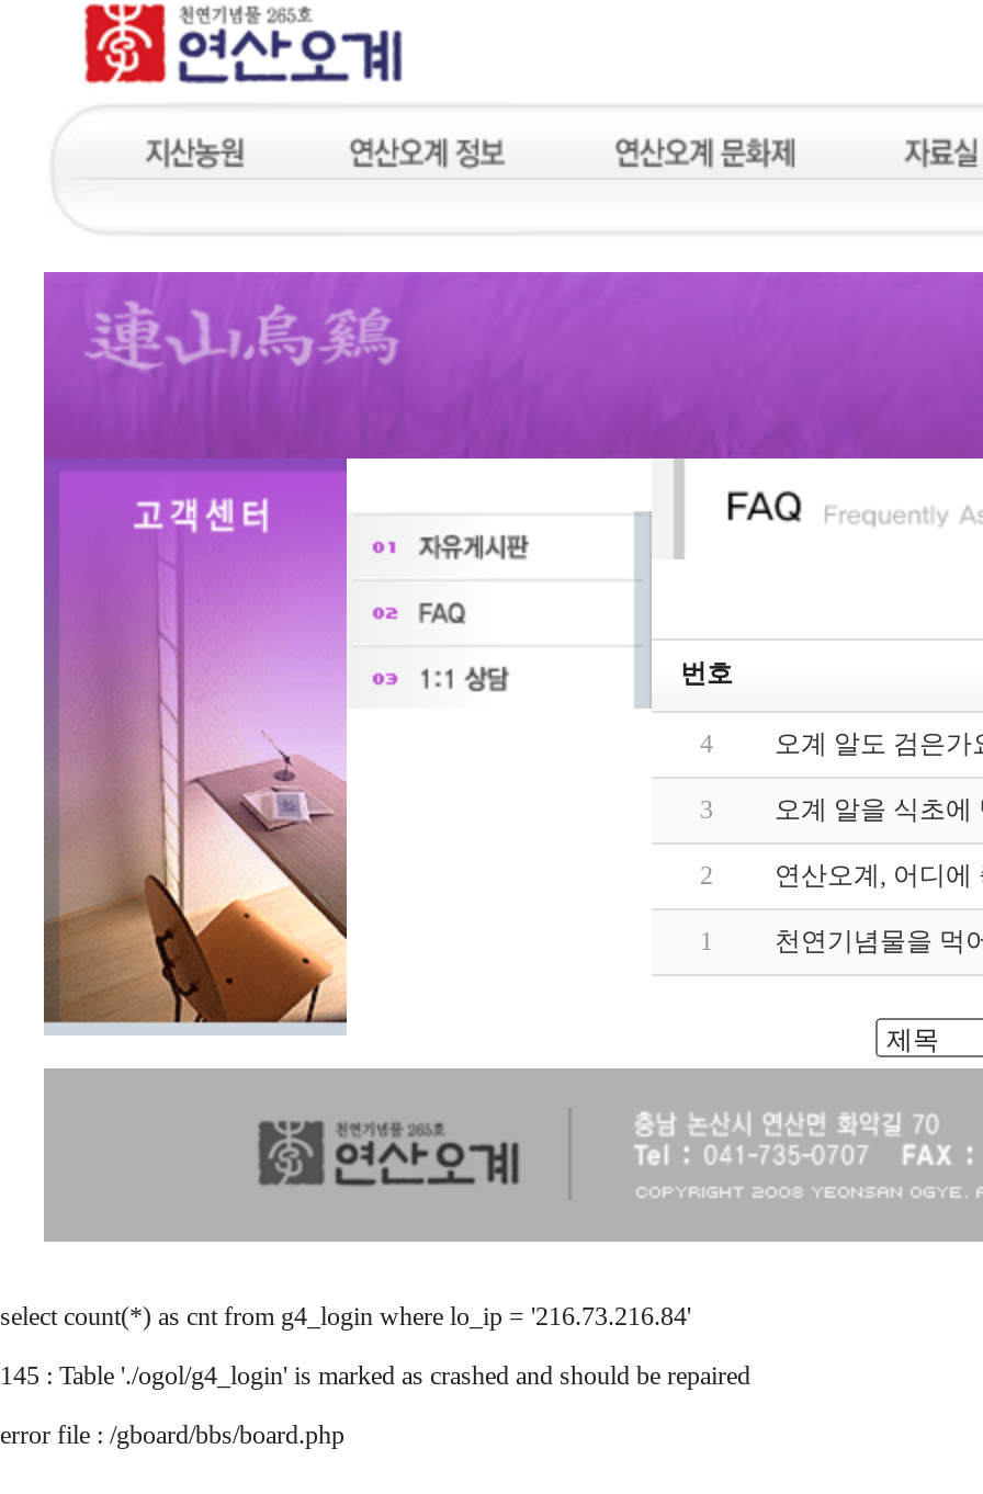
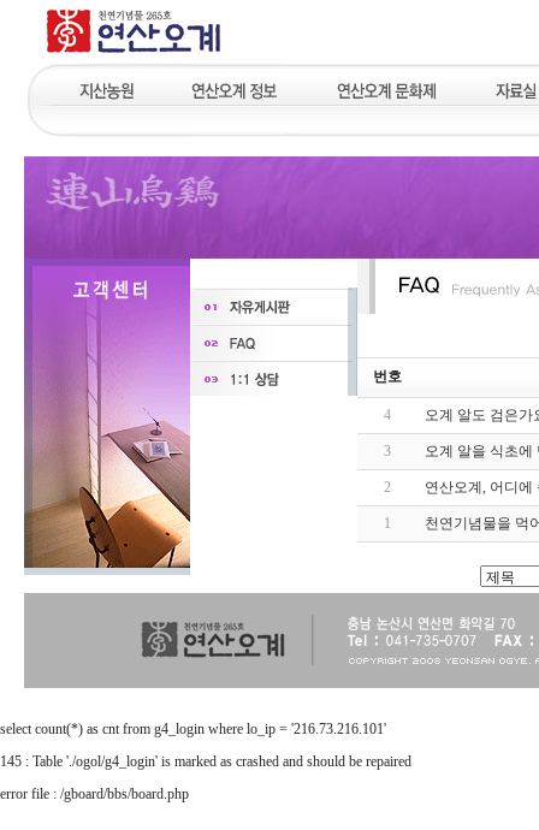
[0,1301,691,1332] select count(*) as cnt from g4_login where lo_ip = '216.73.216.84' -> [0,721,386,737] select count(*) as cnt from g4_login where lo_ip = '216.73.216.101'

